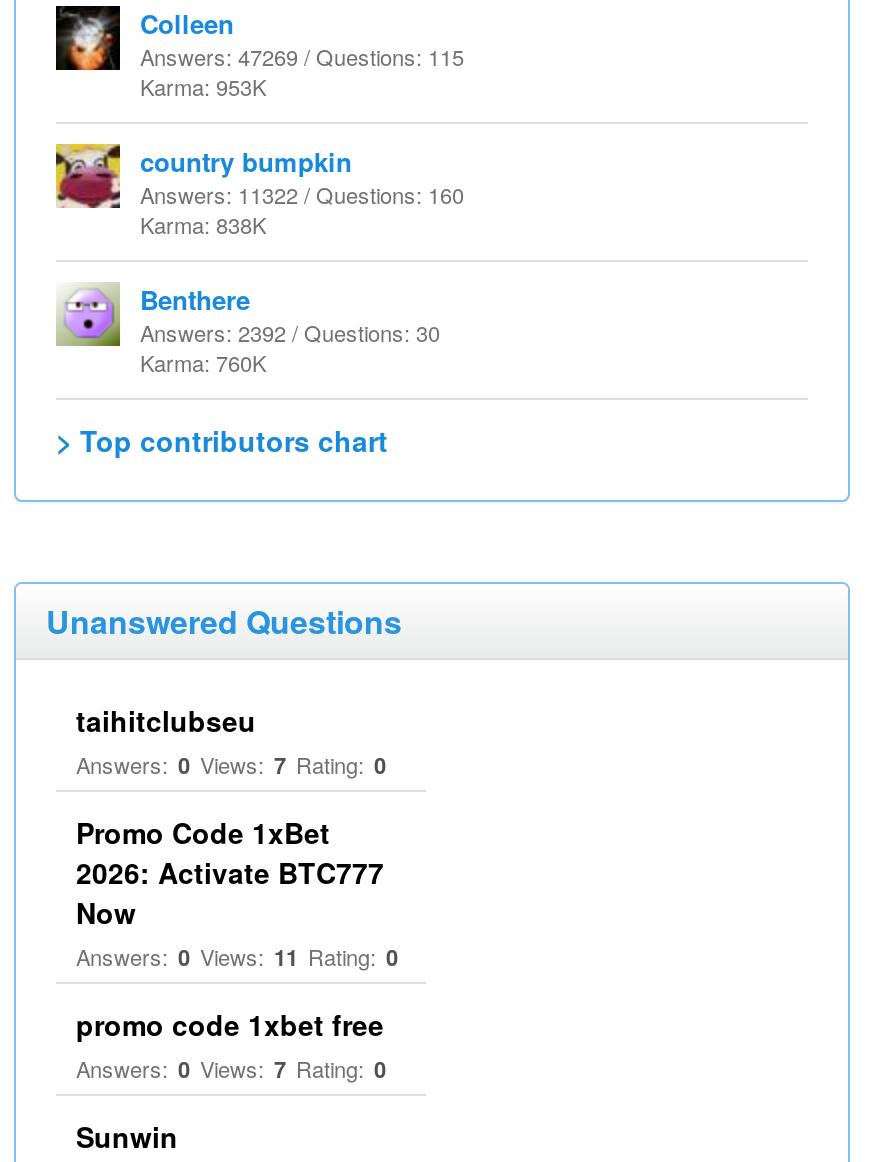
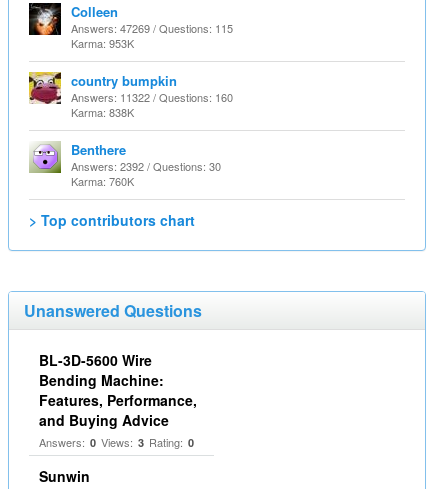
[76,700,398,1084] taihitclubseu | Answers: 0 Views: 7 Rating: 0 | Promo Code 1xBet | 2026: Activate BTC777 | Now | Answers: 0 Views: 11 Rating: 0 | promo code 1xbet free | Answers: 0 Views: 7 Rating: 0 -> [39,350,197,450] BL-3D-5600 Wire | Bending Machine: | Features, Performance, | and Buying Advice | Answers: 0 Views: 3 Rating: 0

